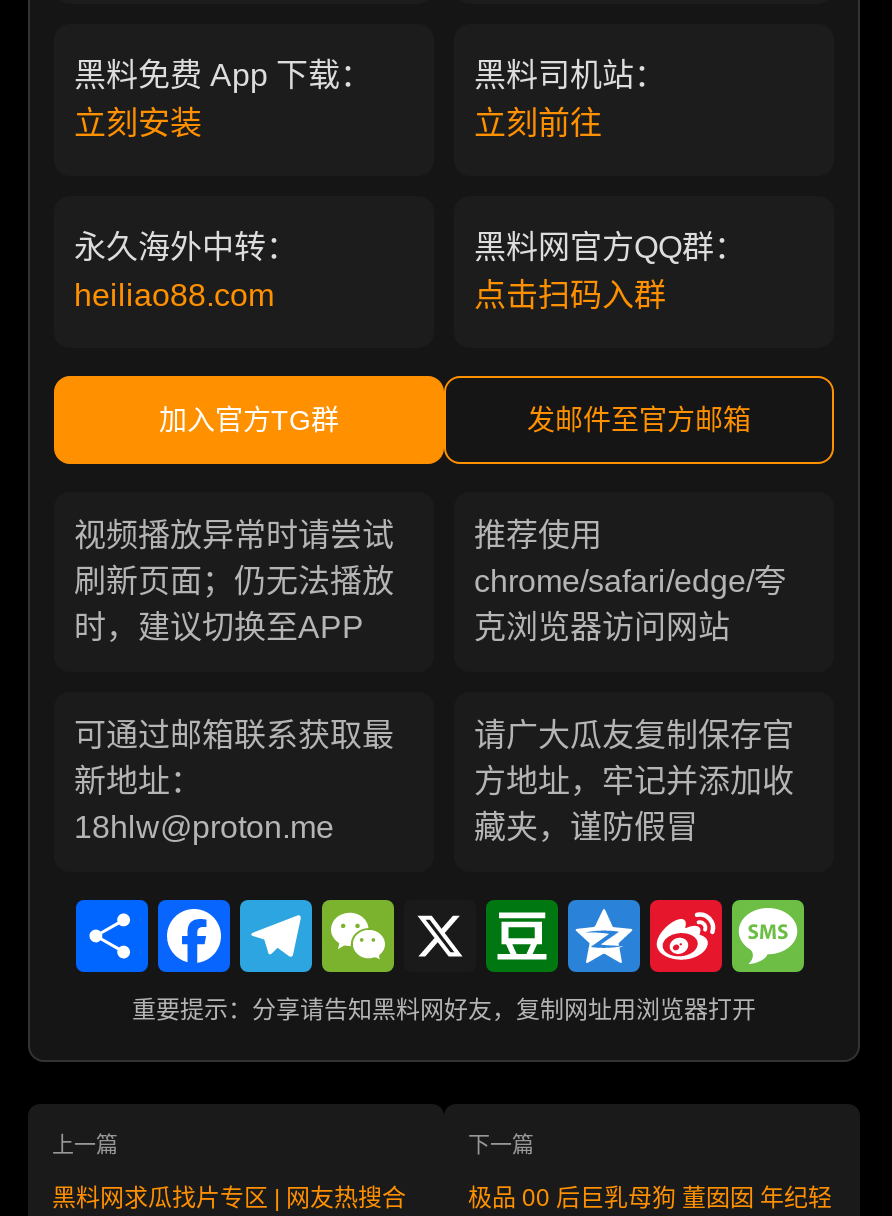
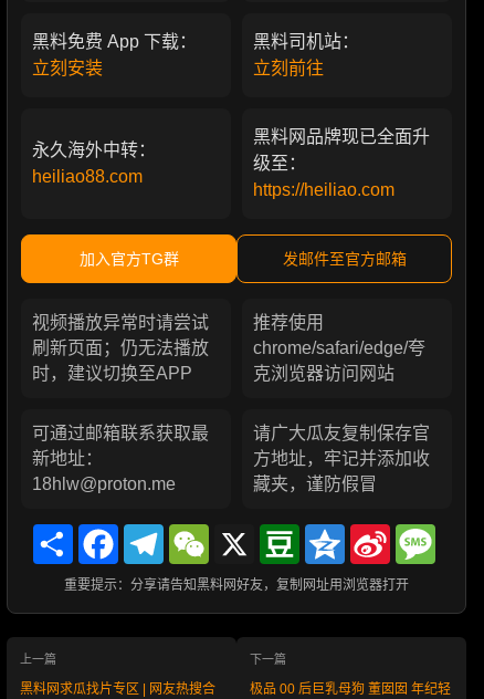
[474,229,746,311] 黑料网官方QQ群： | 点击扫码入群 -> [253,127,430,199] 黑料网品牌现已全面升 | 级至： | https://heiliao.com

